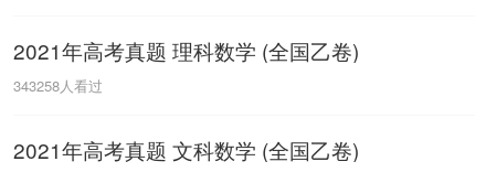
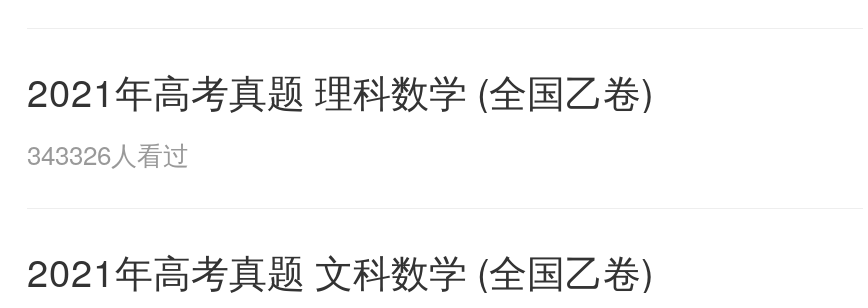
[13,75,103,96] 343258人看过 -> [27,135,189,173] 343326人看过

